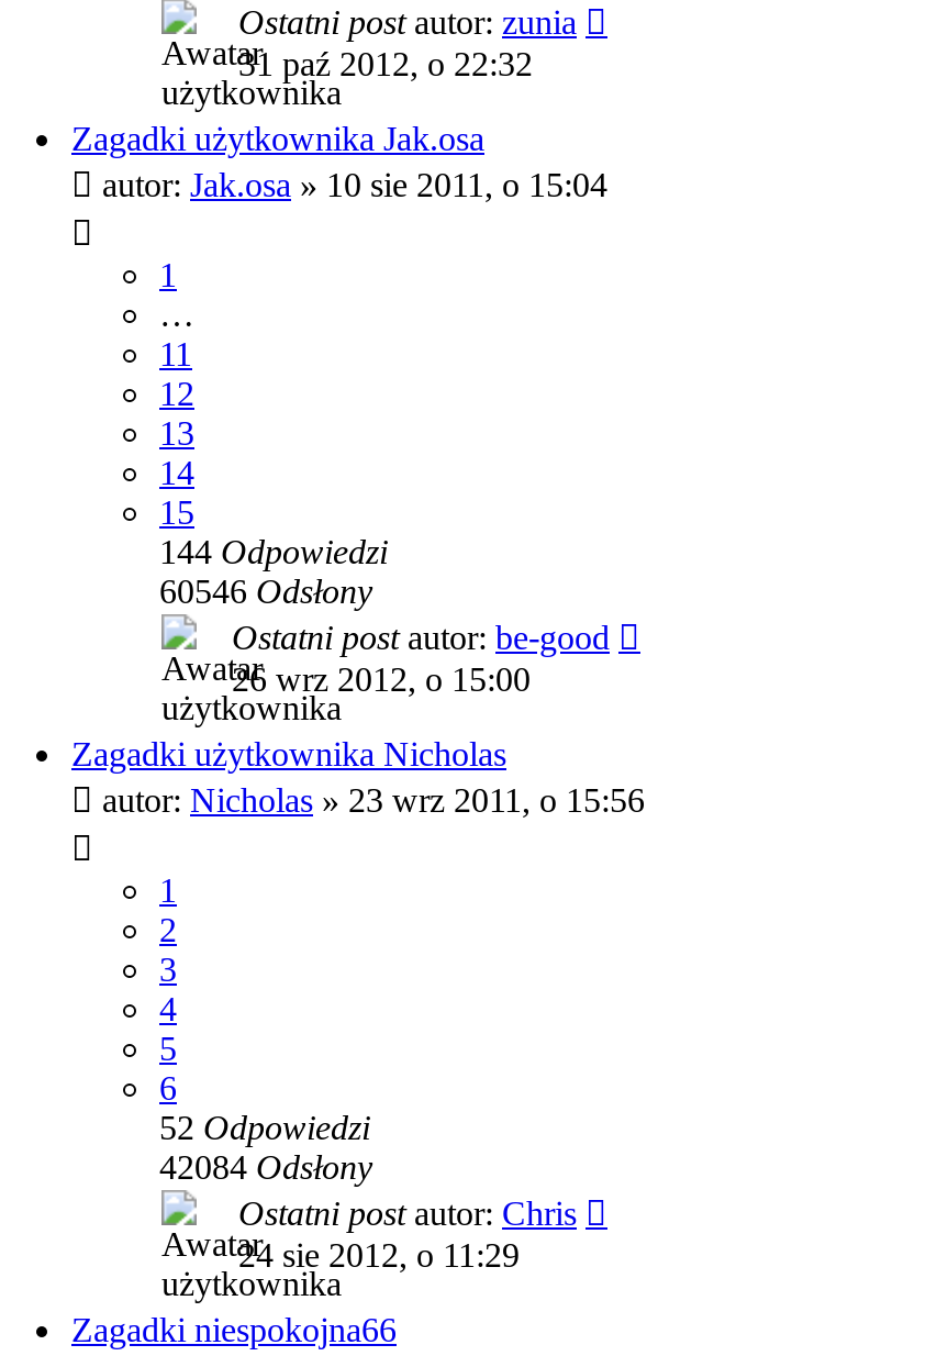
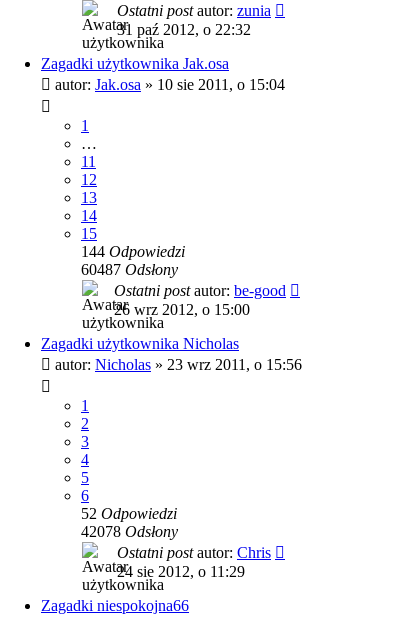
[159,573,372,610] 60546 Odsłony -> [81,261,178,278] 60487 Odsłony
[159,1149,372,1186] 42084Odsłony -> [81,523,178,540] 42078Odsłony

